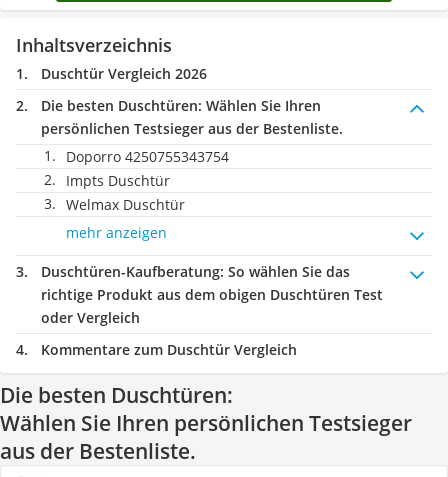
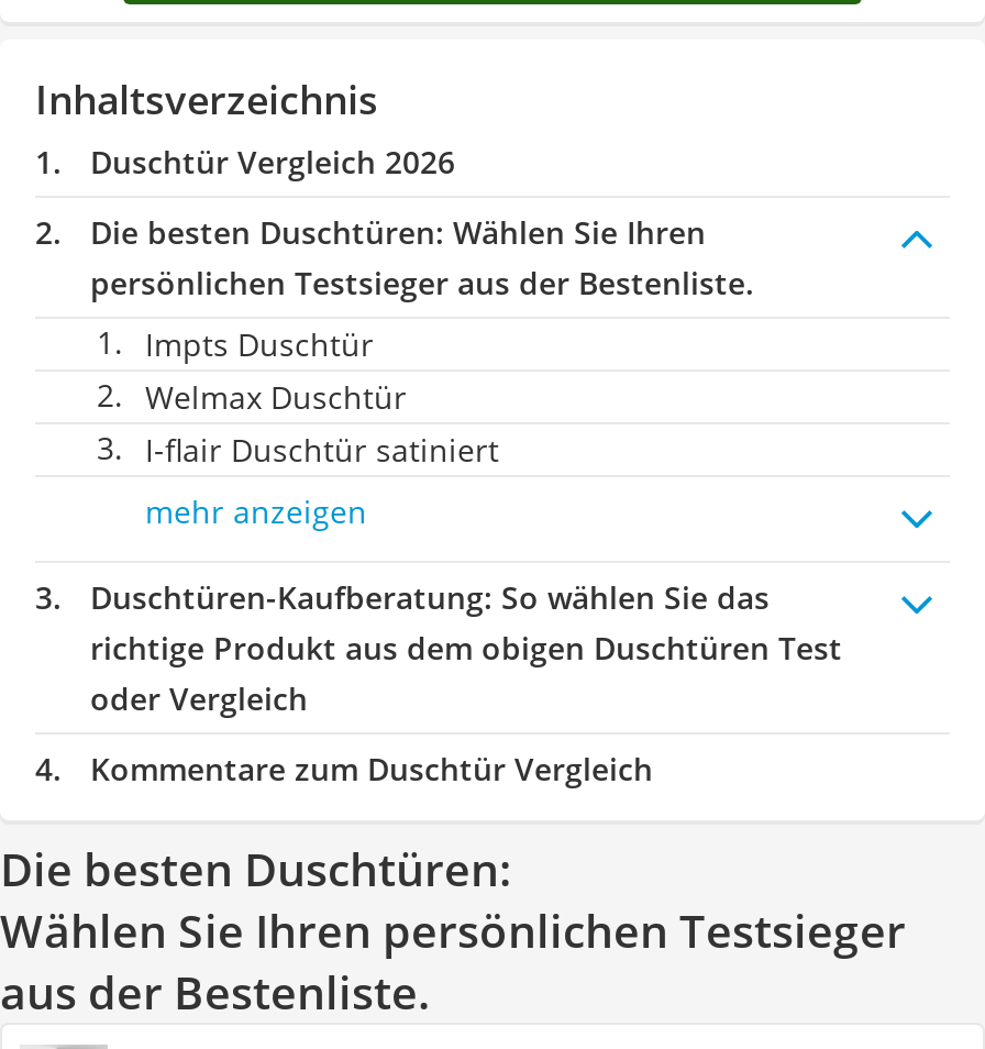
[66,147,229,166] Doporro 4250755343754 -> none
moved [66,171,185,214] -> [145,323,407,418]: Impts Duschtür | Welmax Duschtür
none -> [145,429,499,471] I-flair Duschtür satiniert

